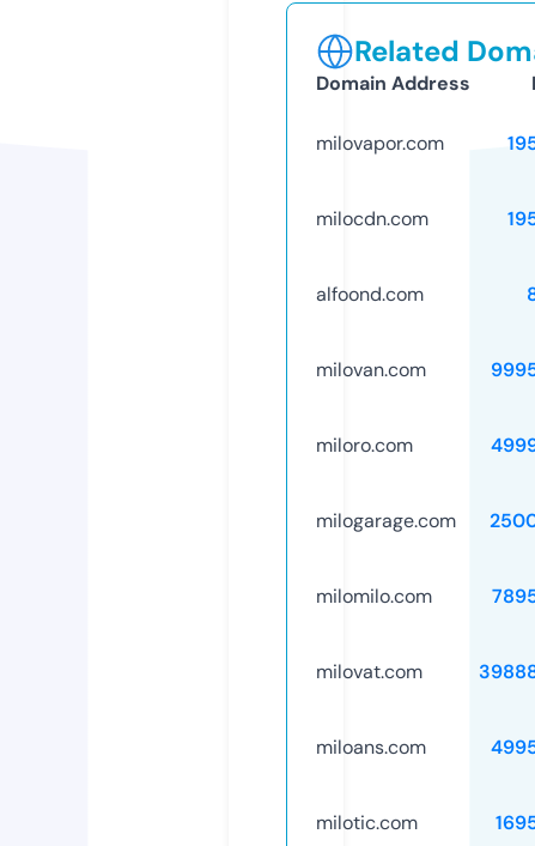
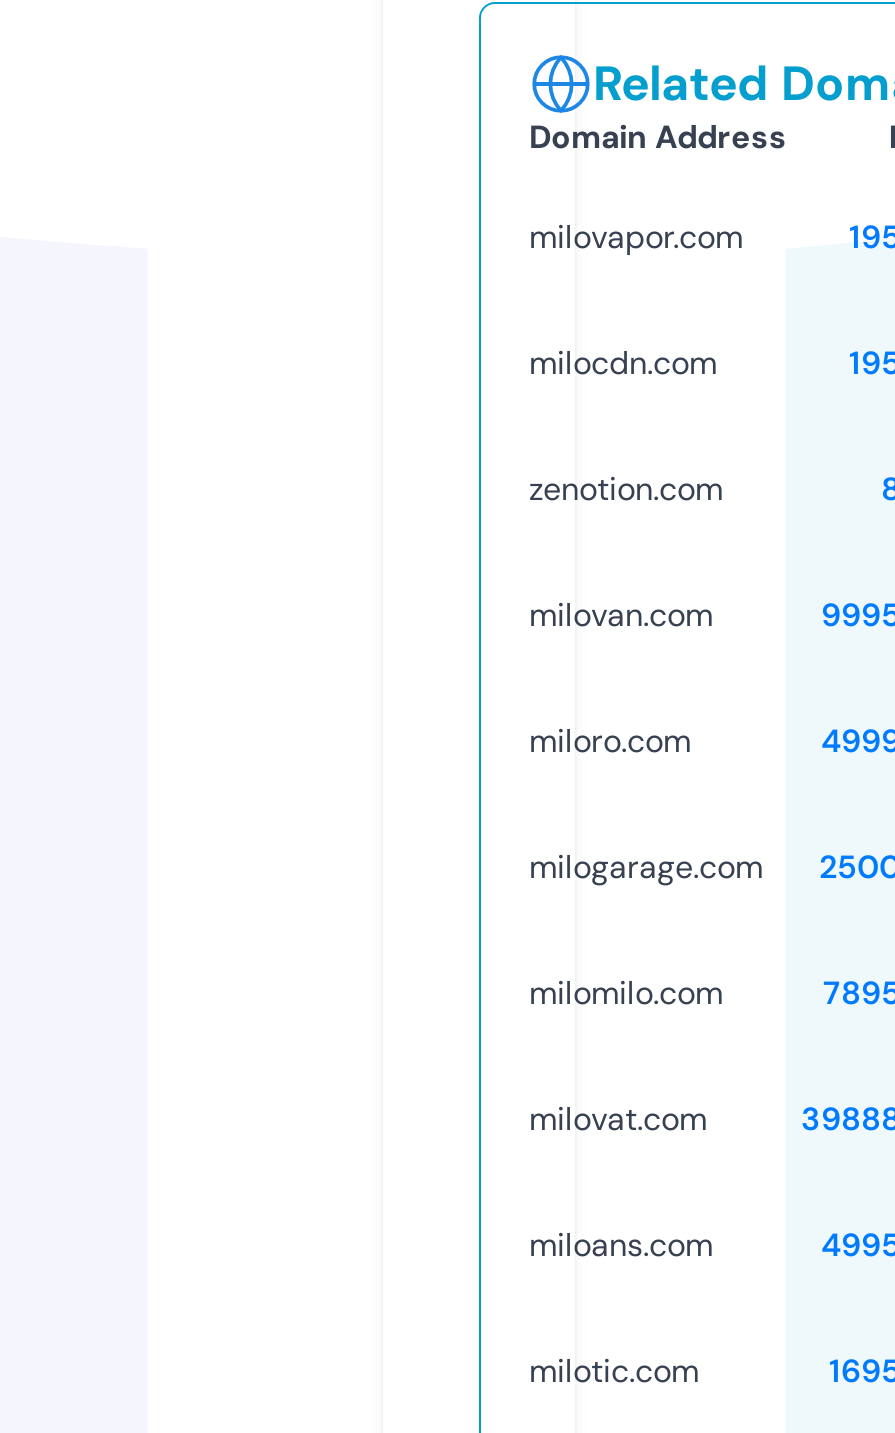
[316,281,424,307] alfoond.com -> [529,468,723,510] zenotion.com

